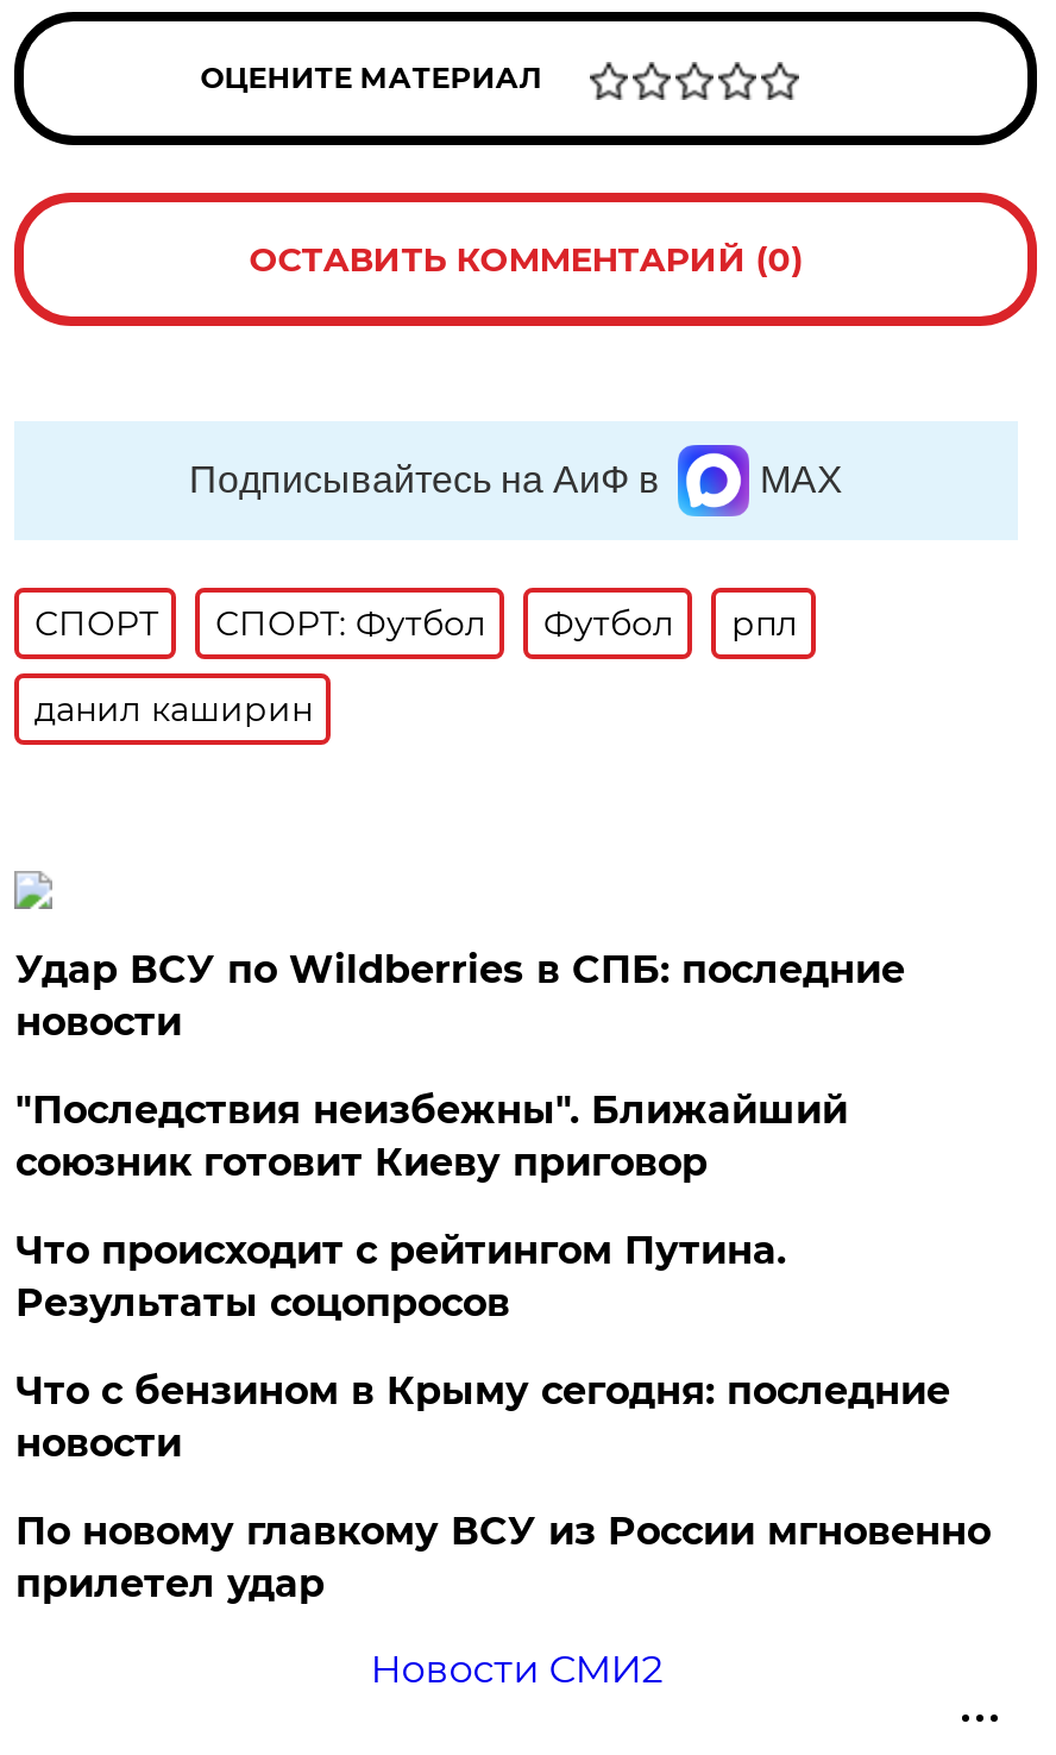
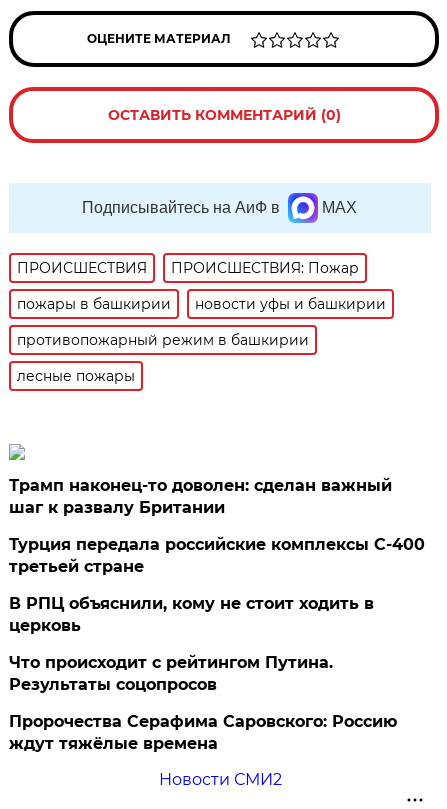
[34,602,798,731] СПОРТ | СПОРТ: Футбол | Футбол | рпл | данил каширин -> [17,259,386,385] ПРОИСШЕСТВИЯ | ПРОИСШЕСТВИЯ: Пожар | пожары в башкирии | новости уфы и башкирии | противопожарный режим в башкирии | лесные пожары
[15,947,905,1185] Удар ВСУ по Wildberries в СПБ: последние | новости | "Последствия неизбежны". Ближайший | союзник готовит Киеву приговор -> [9,476,425,635] Трамп наконец-то доволен: сделан важный | шаг к развалу Британии | Турция передала российские комплексы С-400 | третьей стране | В РПЦ объяснили, кому не стоит ходить в | церковь
moved [15,1228,786,1325] -> [9,653,333,694]: Что происходит с рейтингом Путина. | Результаты соцопросов
[15,1368,990,1606] Что с бензином в Крыму сегодня: последние | новости | По новому главкому ВСУ из России мгновенно | прилетел удар -> [9,712,397,753] Пророчества Серафима Саровского: Россию | ждут тяжёлые времена

